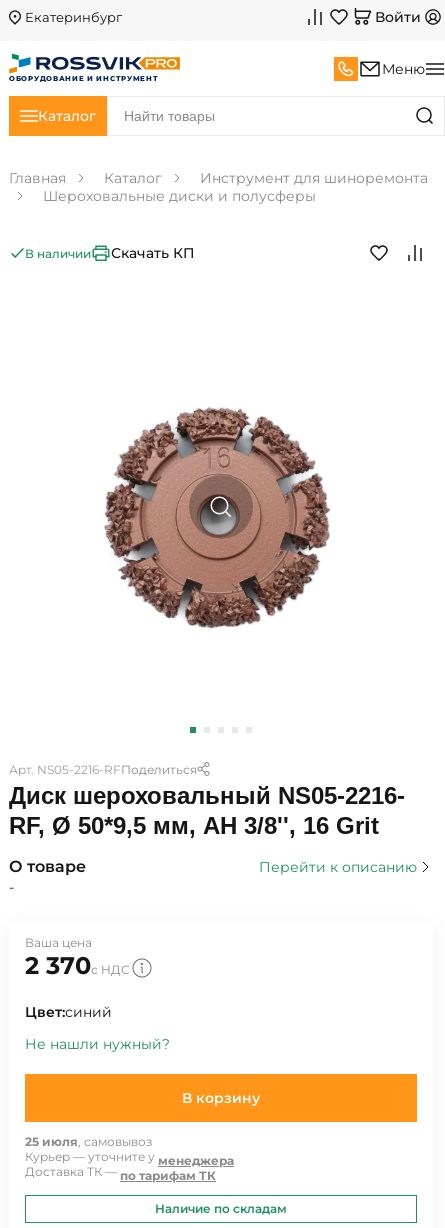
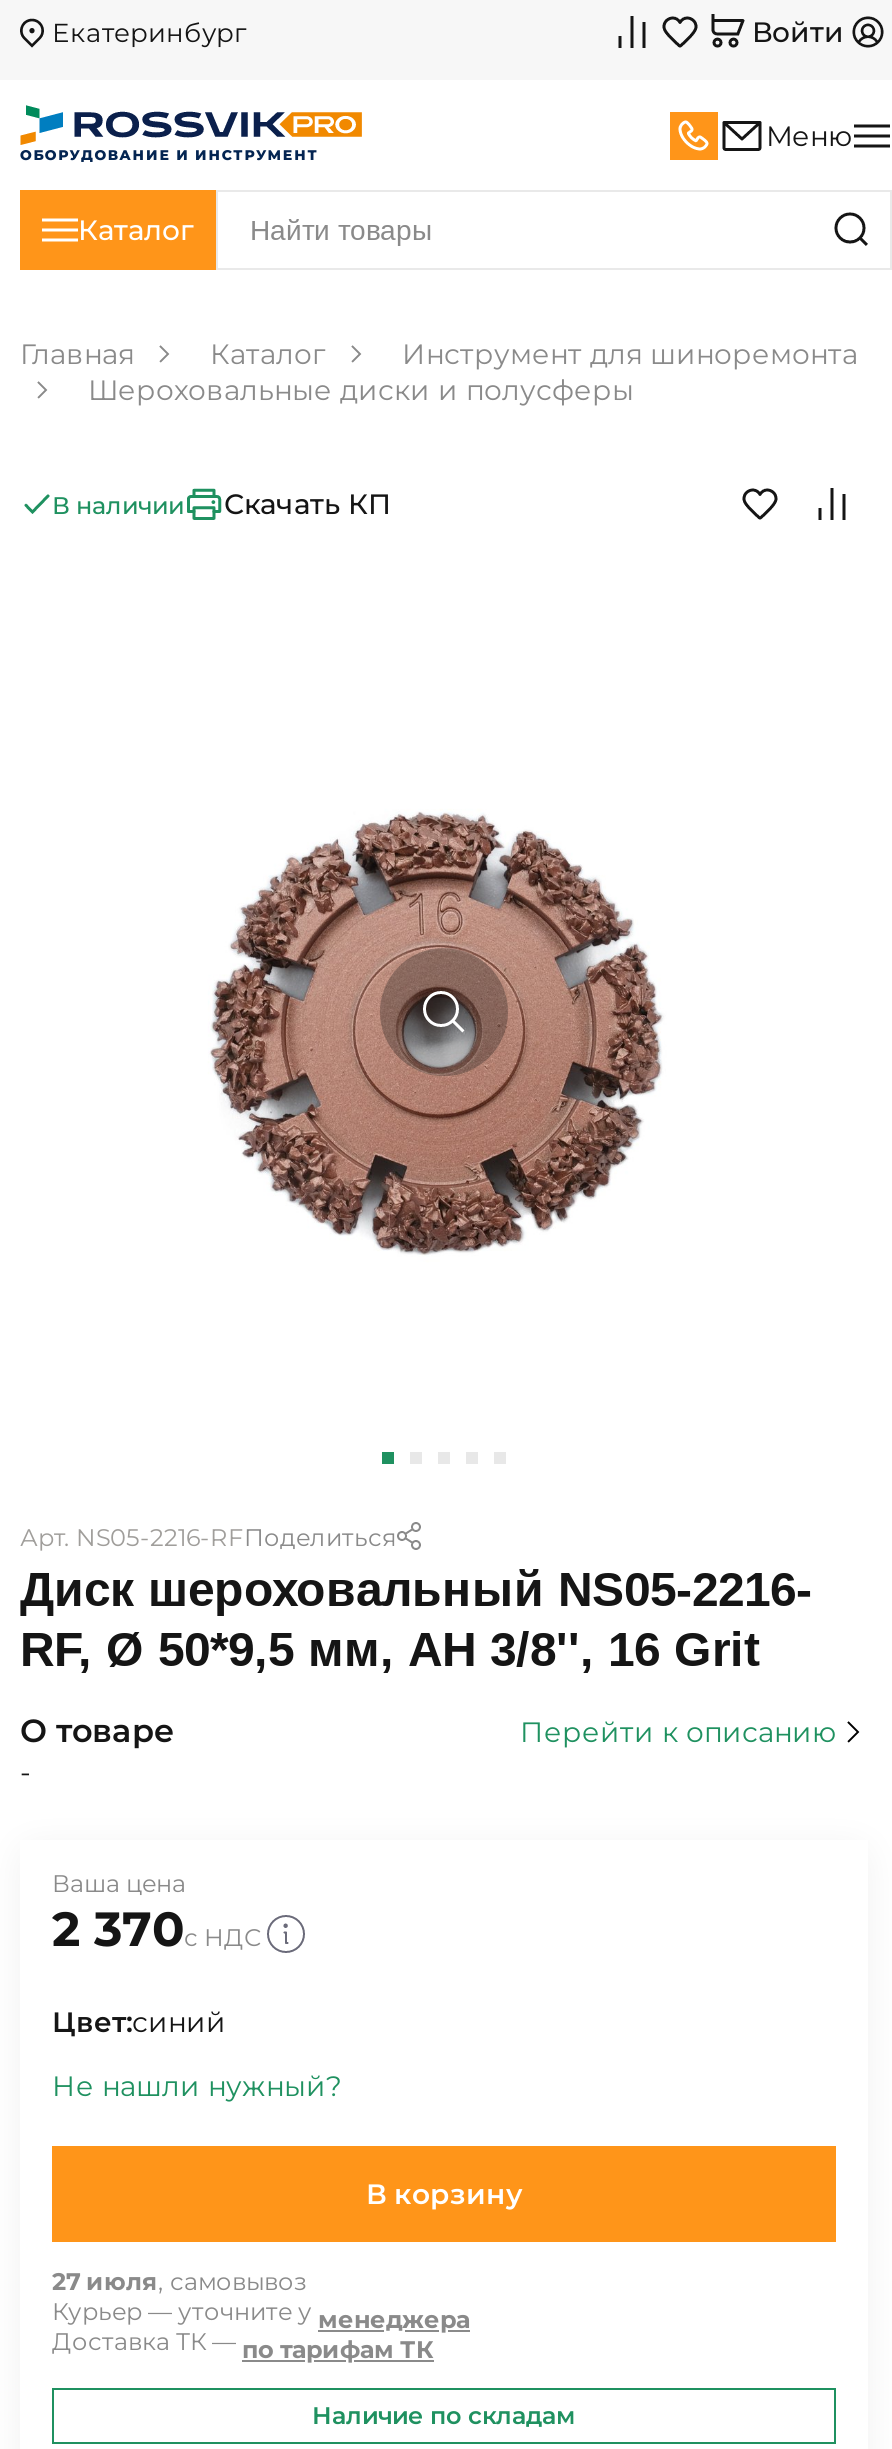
[25,1134,152,1149] 25 июля, самовывоз -> [52,2266,306,2296] 27 июля, самовывоз

